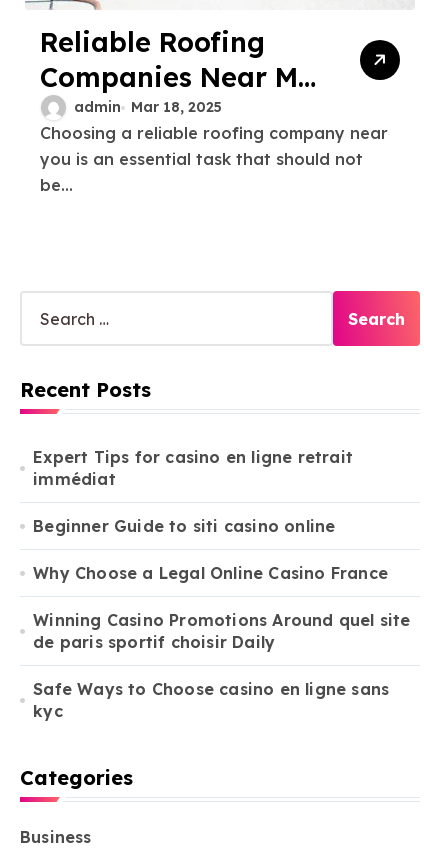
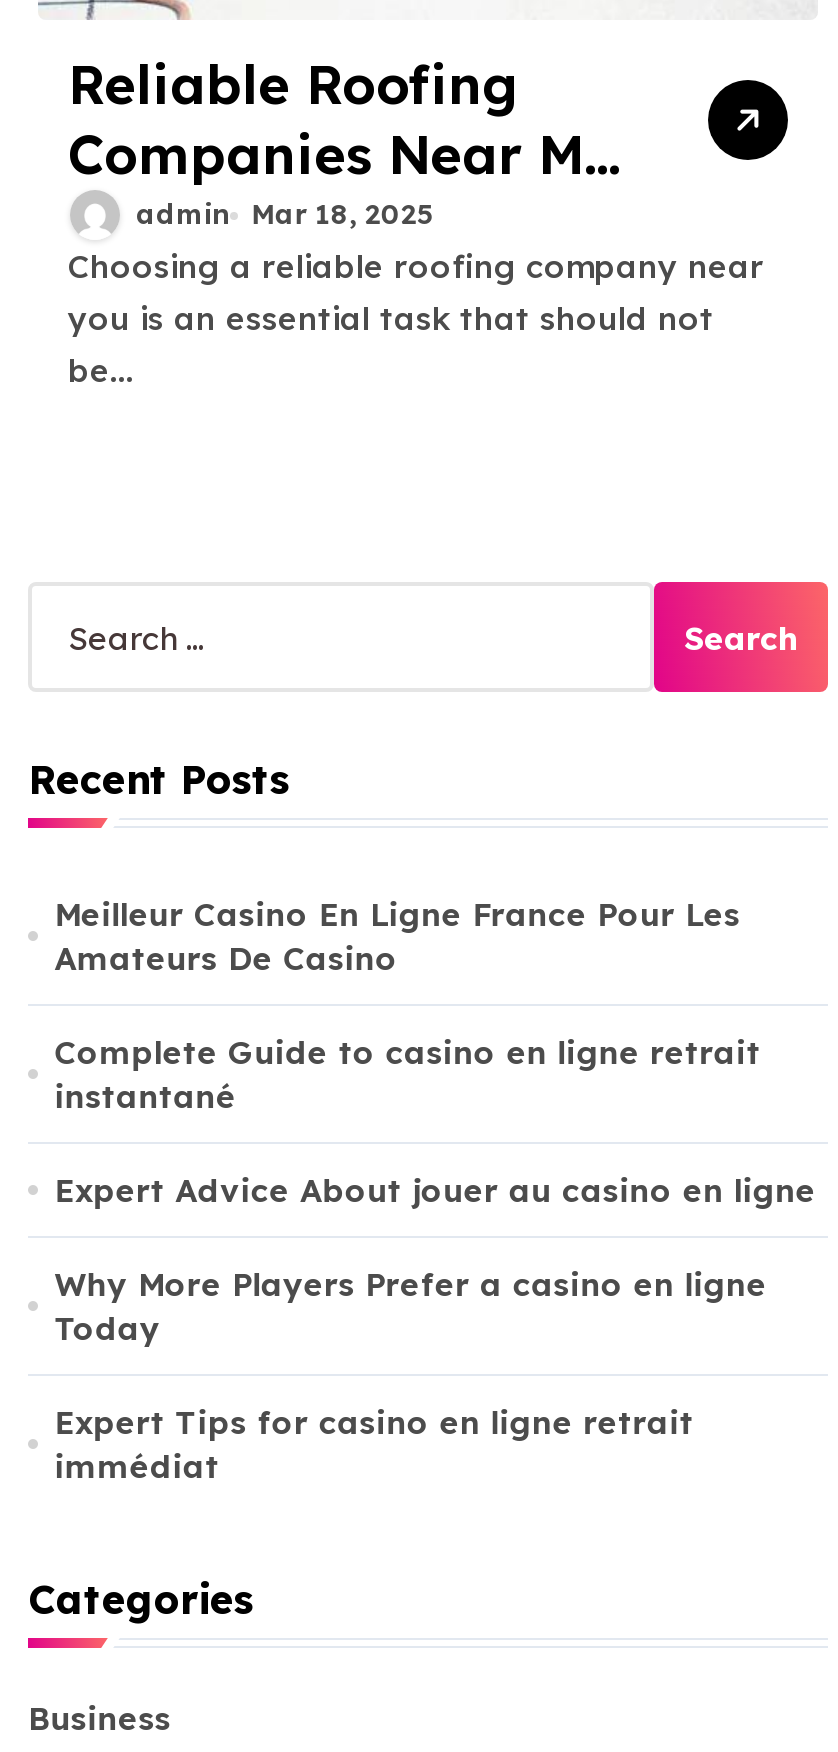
moved [33,447,353,489] -> [54,1403,694,1487]: Expert Tips for casino en ligne retrait | immédiat
none -> [54,895,816,1349] Meilleur Casino En Ligne France Pour Les | Amateurs De Casino | Complete Guide to casino en ligne retrait | instantané | Expert Advice About jouer au casino en ligne | Why More Players Prefer a casino en ligne | Today
[33,516,411,721] Beginner Guide to siti casino online | Why Choose a Legal Online Casino France | Winning Casino Promotions Around quel site | de paris sportif choisir Daily | Safe Ways to Choose casino en ligne sans | kyc -> none

